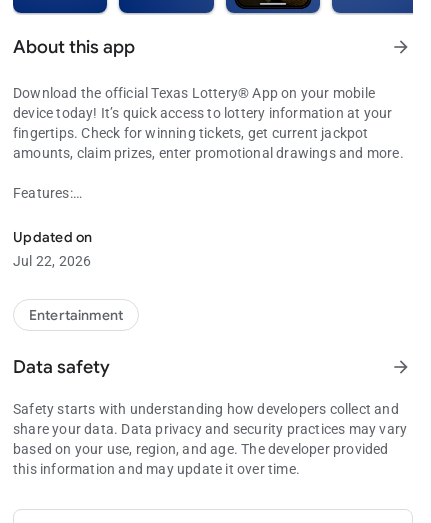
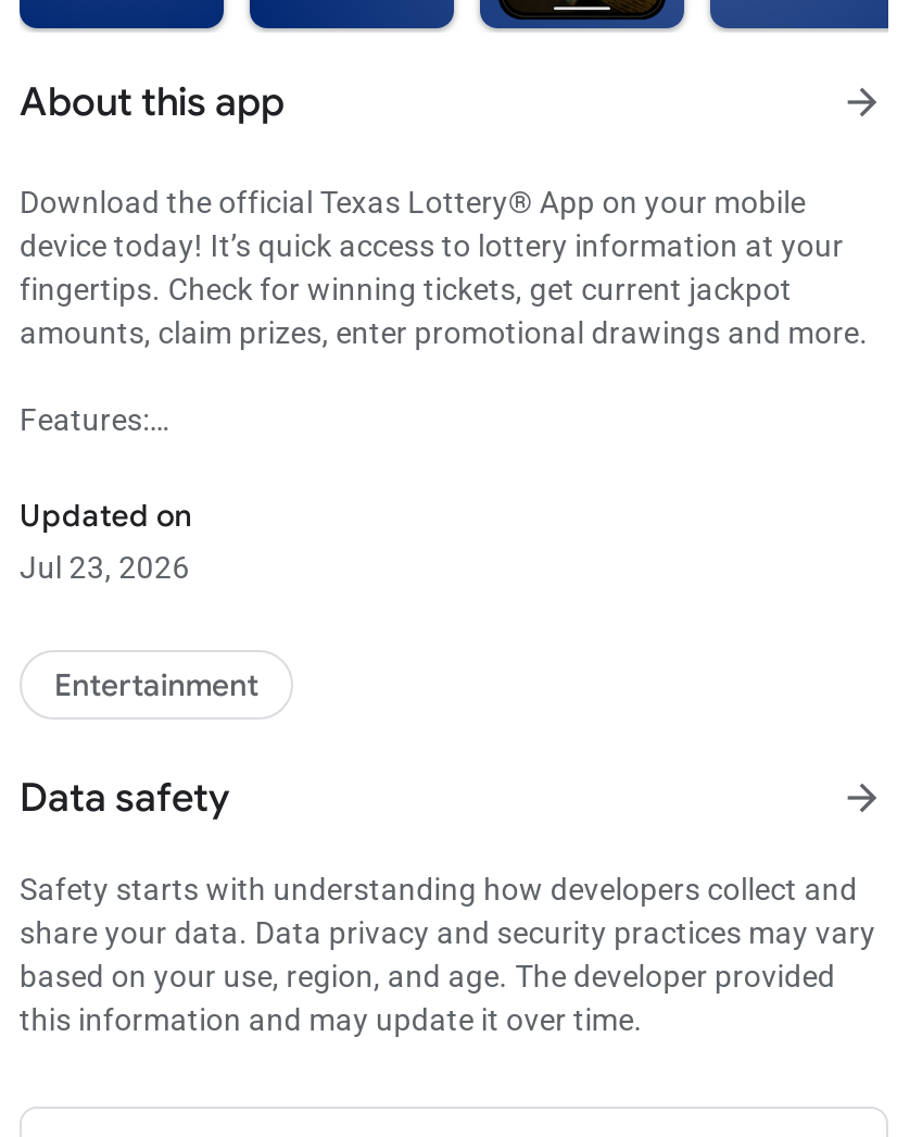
[13,253,91,269] Jul 22, 2026 -> [20,550,190,585] Jul 23, 2026

